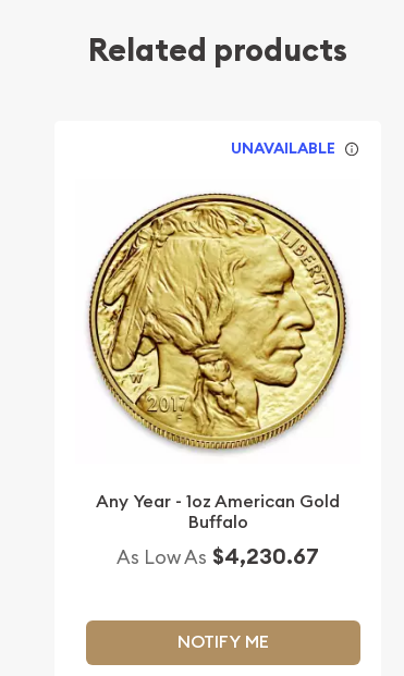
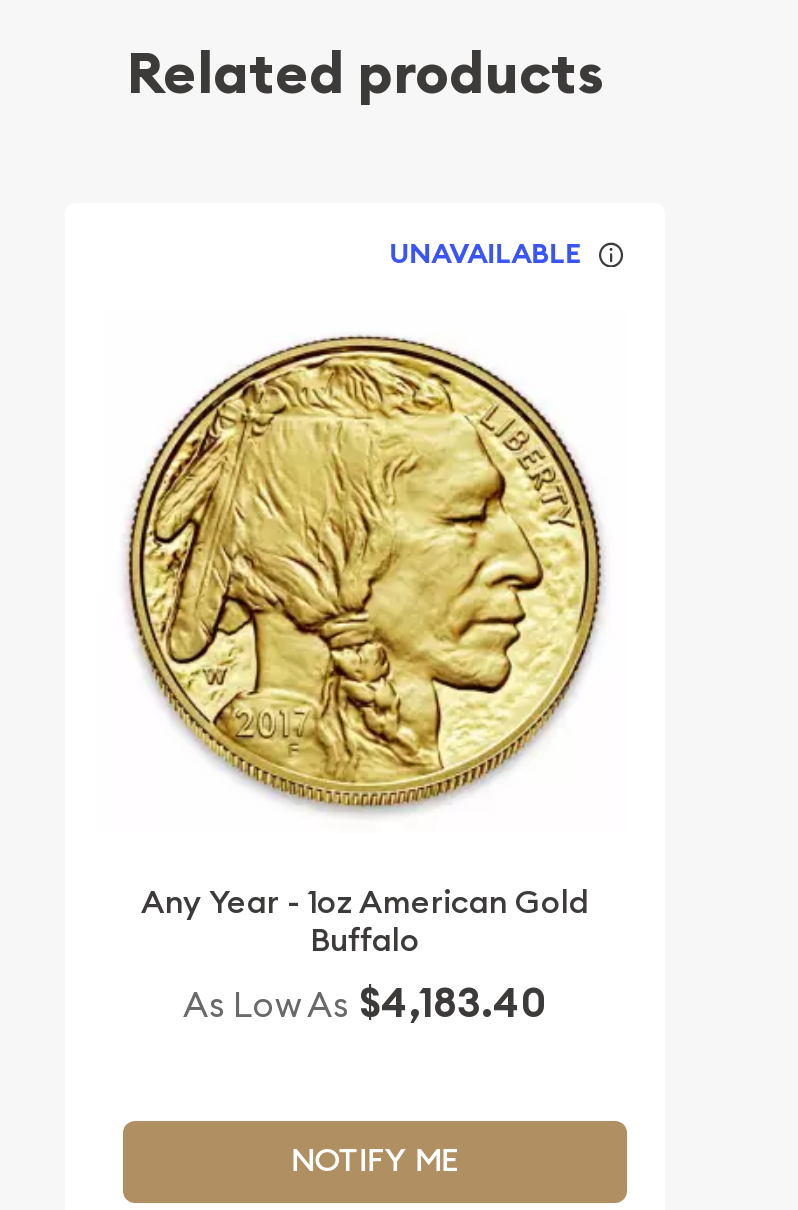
[117,542,319,571] As Low As $4,230.67 -> [183,977,547,1029] As Low As $4,183.40

